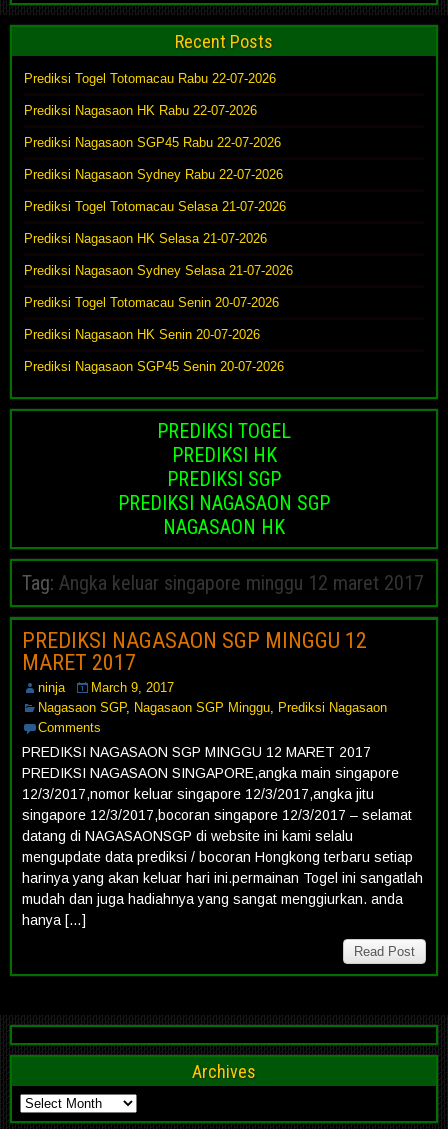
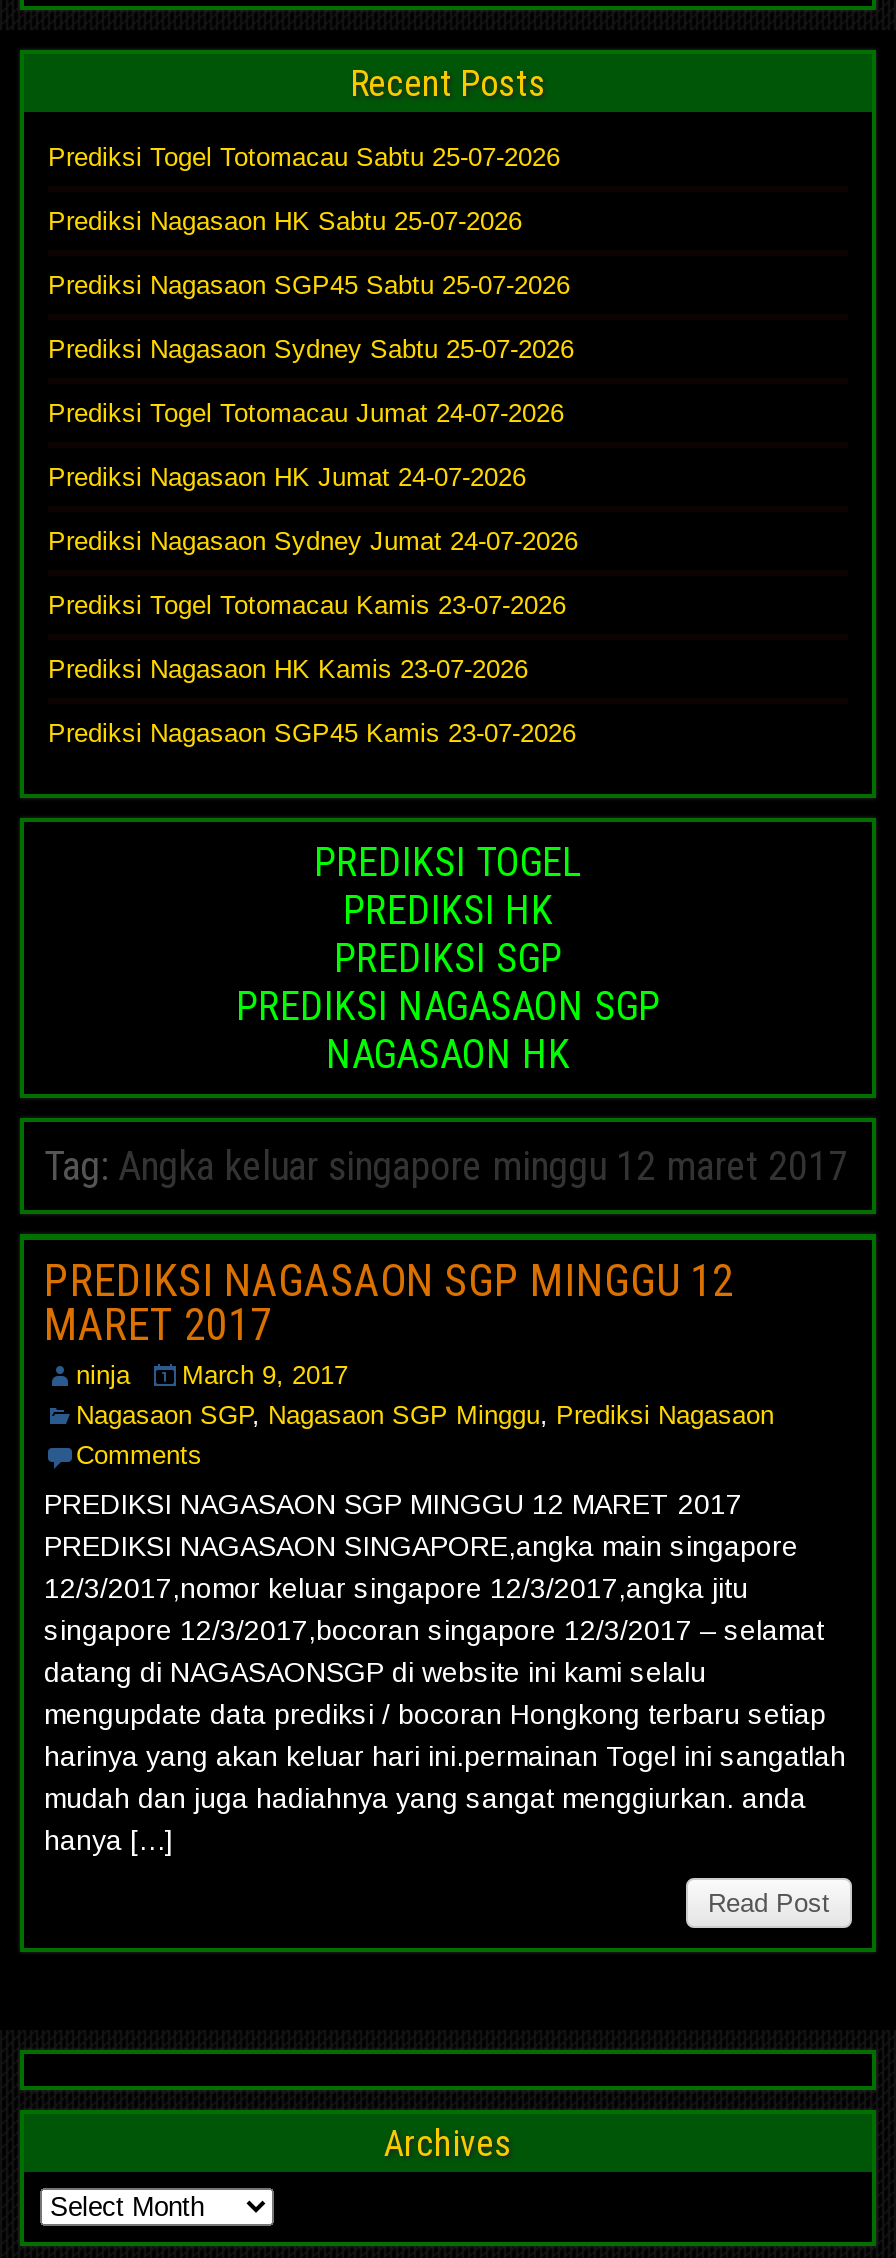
[24,71,276,86] Prediksi Togel Totomacau Rabu 22-07-2026 -> [48,142,560,172] Prediksi Togel Totomacau Sabtu 25-07-2026
[24,103,257,118] Prediksi Nagasaon HK Rabu 22-07-2026 -> [48,206,522,236] Prediksi Nagasaon HK Sabtu 25-07-2026
[24,135,281,150] Prediksi Nagasaon SGP45 Rabu 22-07-2026 -> [48,270,570,300] Prediksi Nagasaon SGP45 Sabtu 25-07-2026
[24,167,283,182] Prediksi Nagasaon Sydney Rabu 22-07-2026 -> [48,334,574,364] Prediksi Nagasaon Sydney Sabtu 25-07-2026
[24,199,286,214] Prediksi Togel Totomacau Selasa 21-07-2026 -> [48,398,564,428] Prediksi Togel Totomacau Jumat 24-07-2026
[24,231,267,246] Prediksi Nagasaon HK Selasa 21-07-2026 -> [48,462,526,492] Prediksi Nagasaon HK Jumat 24-07-2026
[24,263,293,278] Prediksi Nagasaon Sydney Selasa 21-07-2026 -> [48,526,578,556] Prediksi Nagasaon Sydney Jumat 24-07-2026
[24,295,279,310] Prediksi Togel Totomacau Senin 20-07-2026 -> [48,590,566,620] Prediksi Togel Totomacau Kamis 23-07-2026
[24,327,260,342] Prediksi Nagasaon HK Senin 20-07-2026 -> [48,654,528,684] Prediksi Nagasaon HK Kamis 23-07-2026
[24,359,284,374] Prediksi Nagasaon SGP45 Senin 20-07-2026 -> [48,718,576,748] Prediksi Nagasaon SGP45 Kamis 23-07-2026

